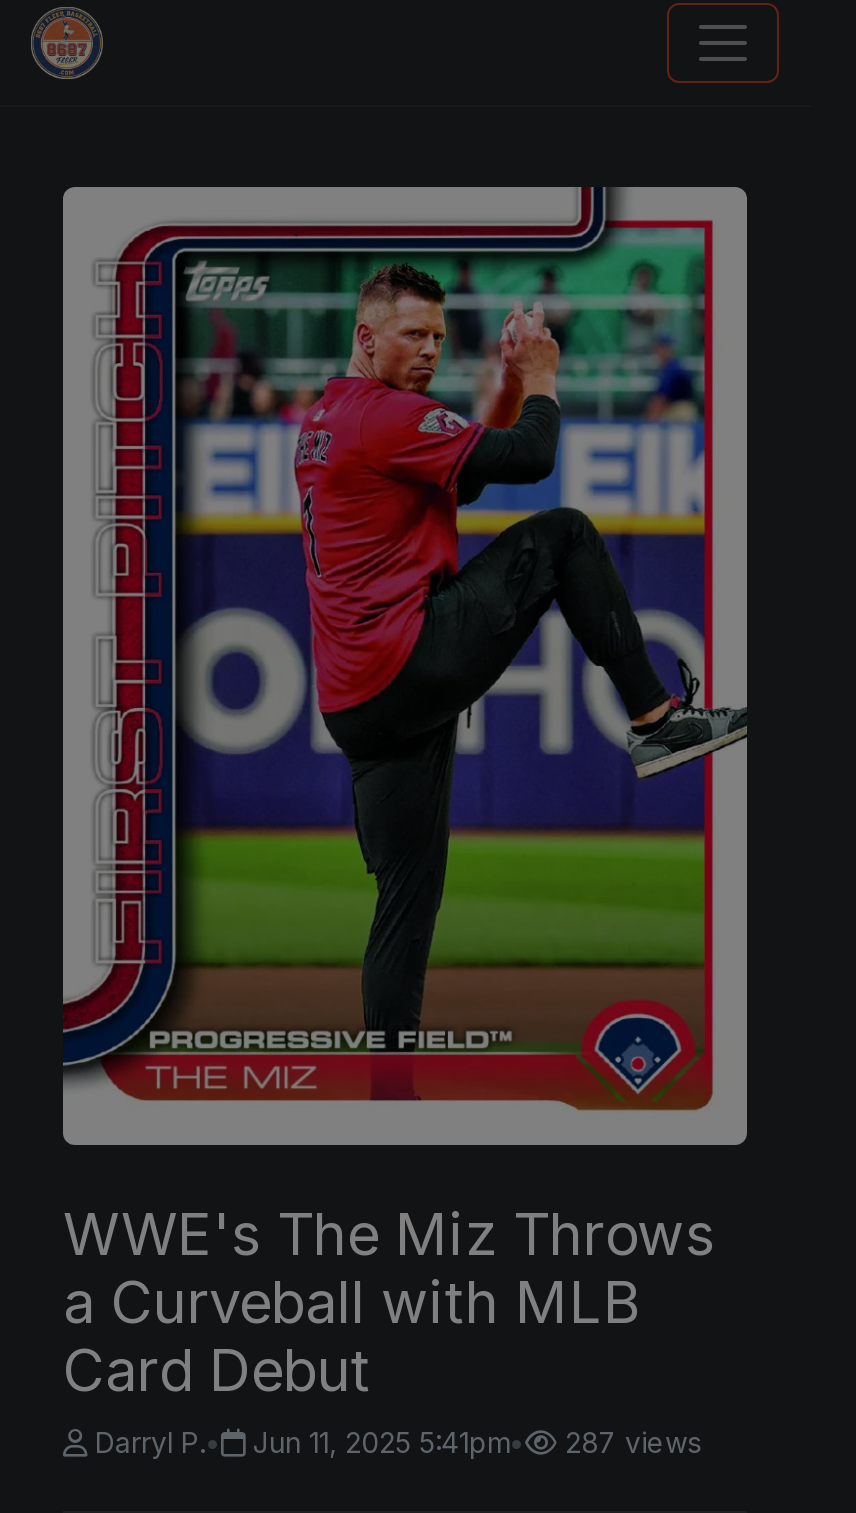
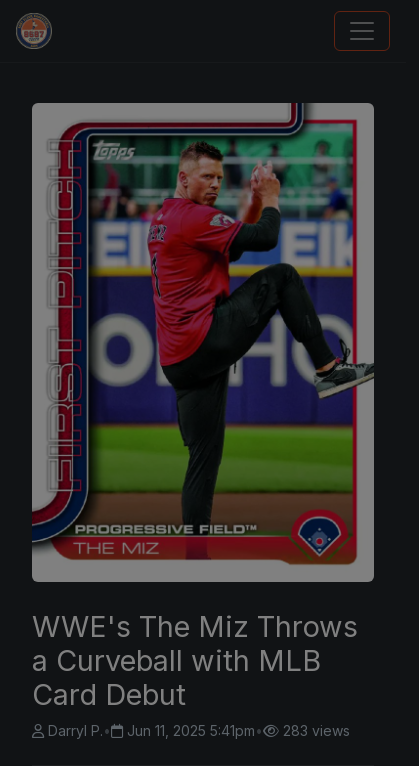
[95,1425,701,1459] Darryl P.• Jun 11, 2025 5:41pm• 287 views -> [48,722,350,739] Darryl P.• Jun 11, 2025 5:41pm• 283 views

